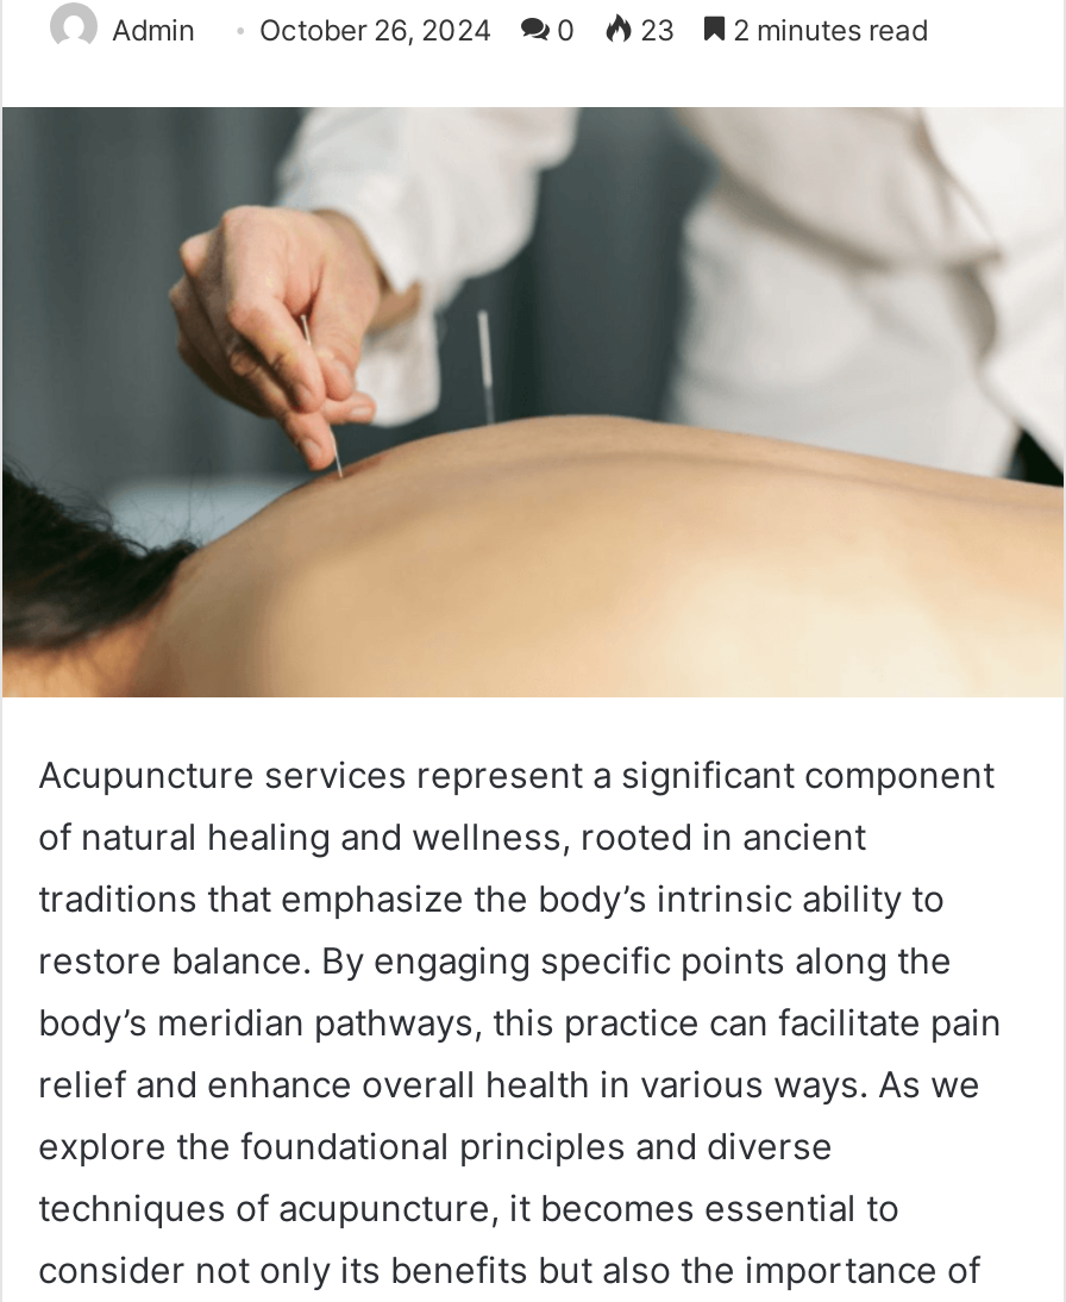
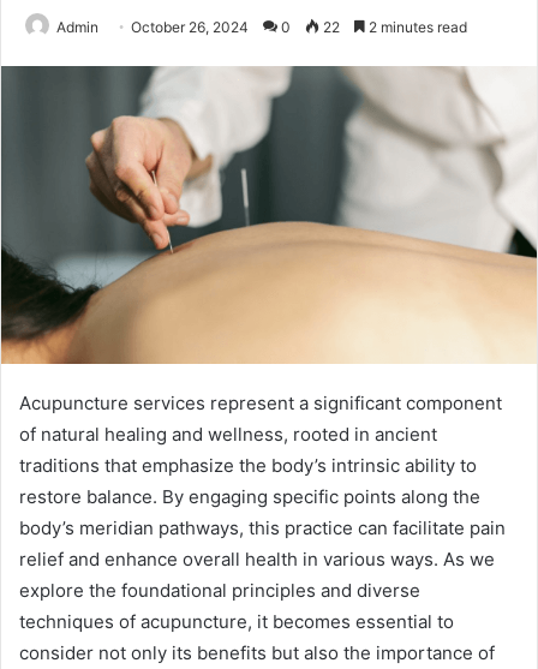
[112,11,928,46] Admin October 26, 2024 0 23 2 minutes read -> [56,17,467,35] Admin October 26, 2024 0 22 2 minutes read

